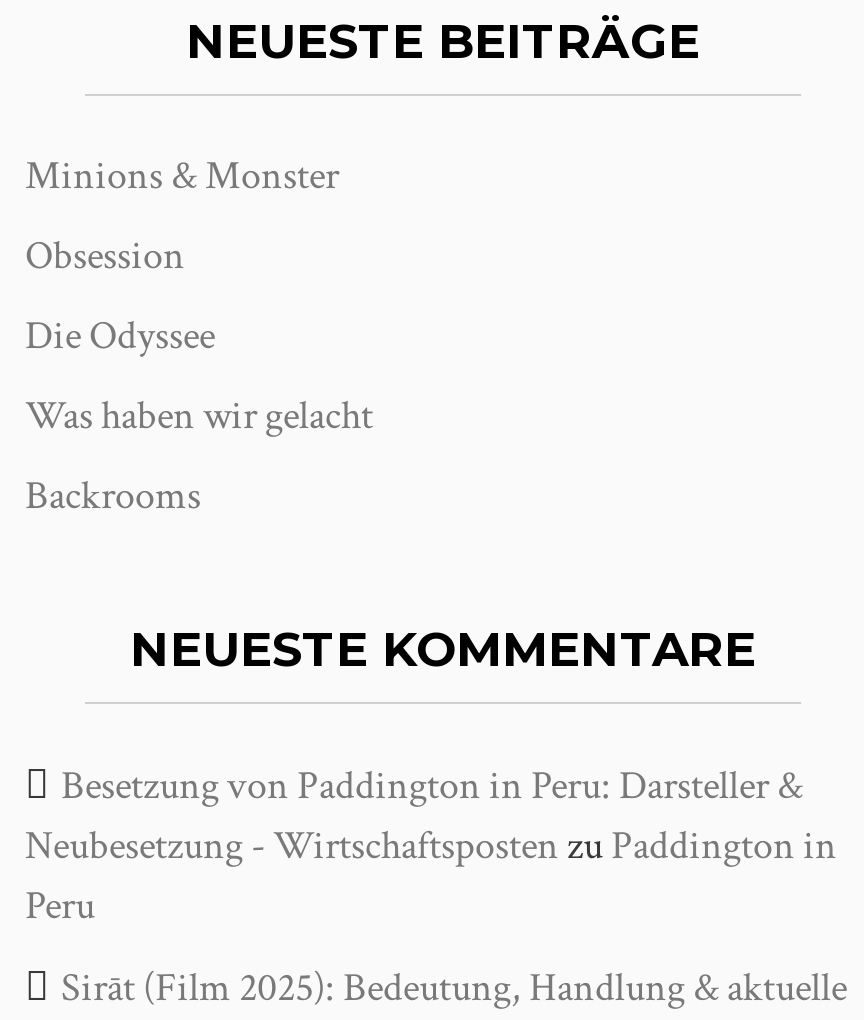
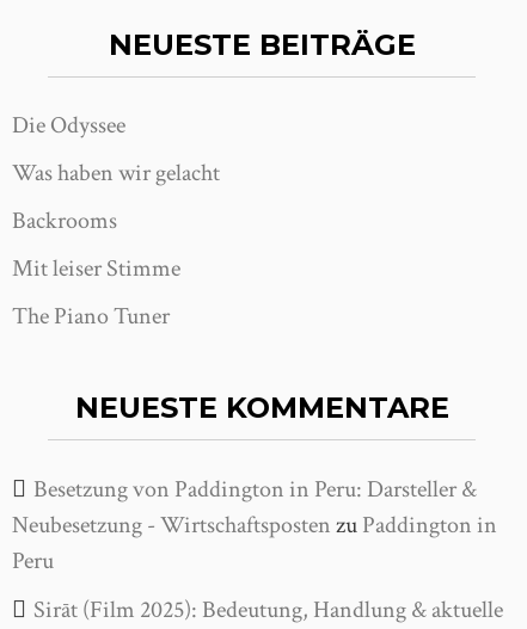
[25,150,339,282] Minions & Monster | Obsession -> none
moved [25,310,373,522] -> [12,110,220,236]: Die Odyssee | Was haben wir gelacht | Backrooms
none -> [12,253,180,332] Mit leiser Stimme | The Piano Tuner

